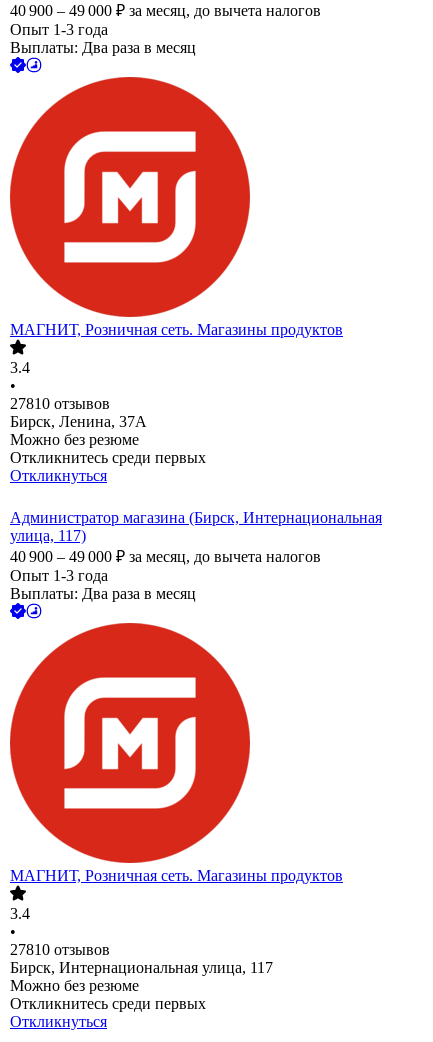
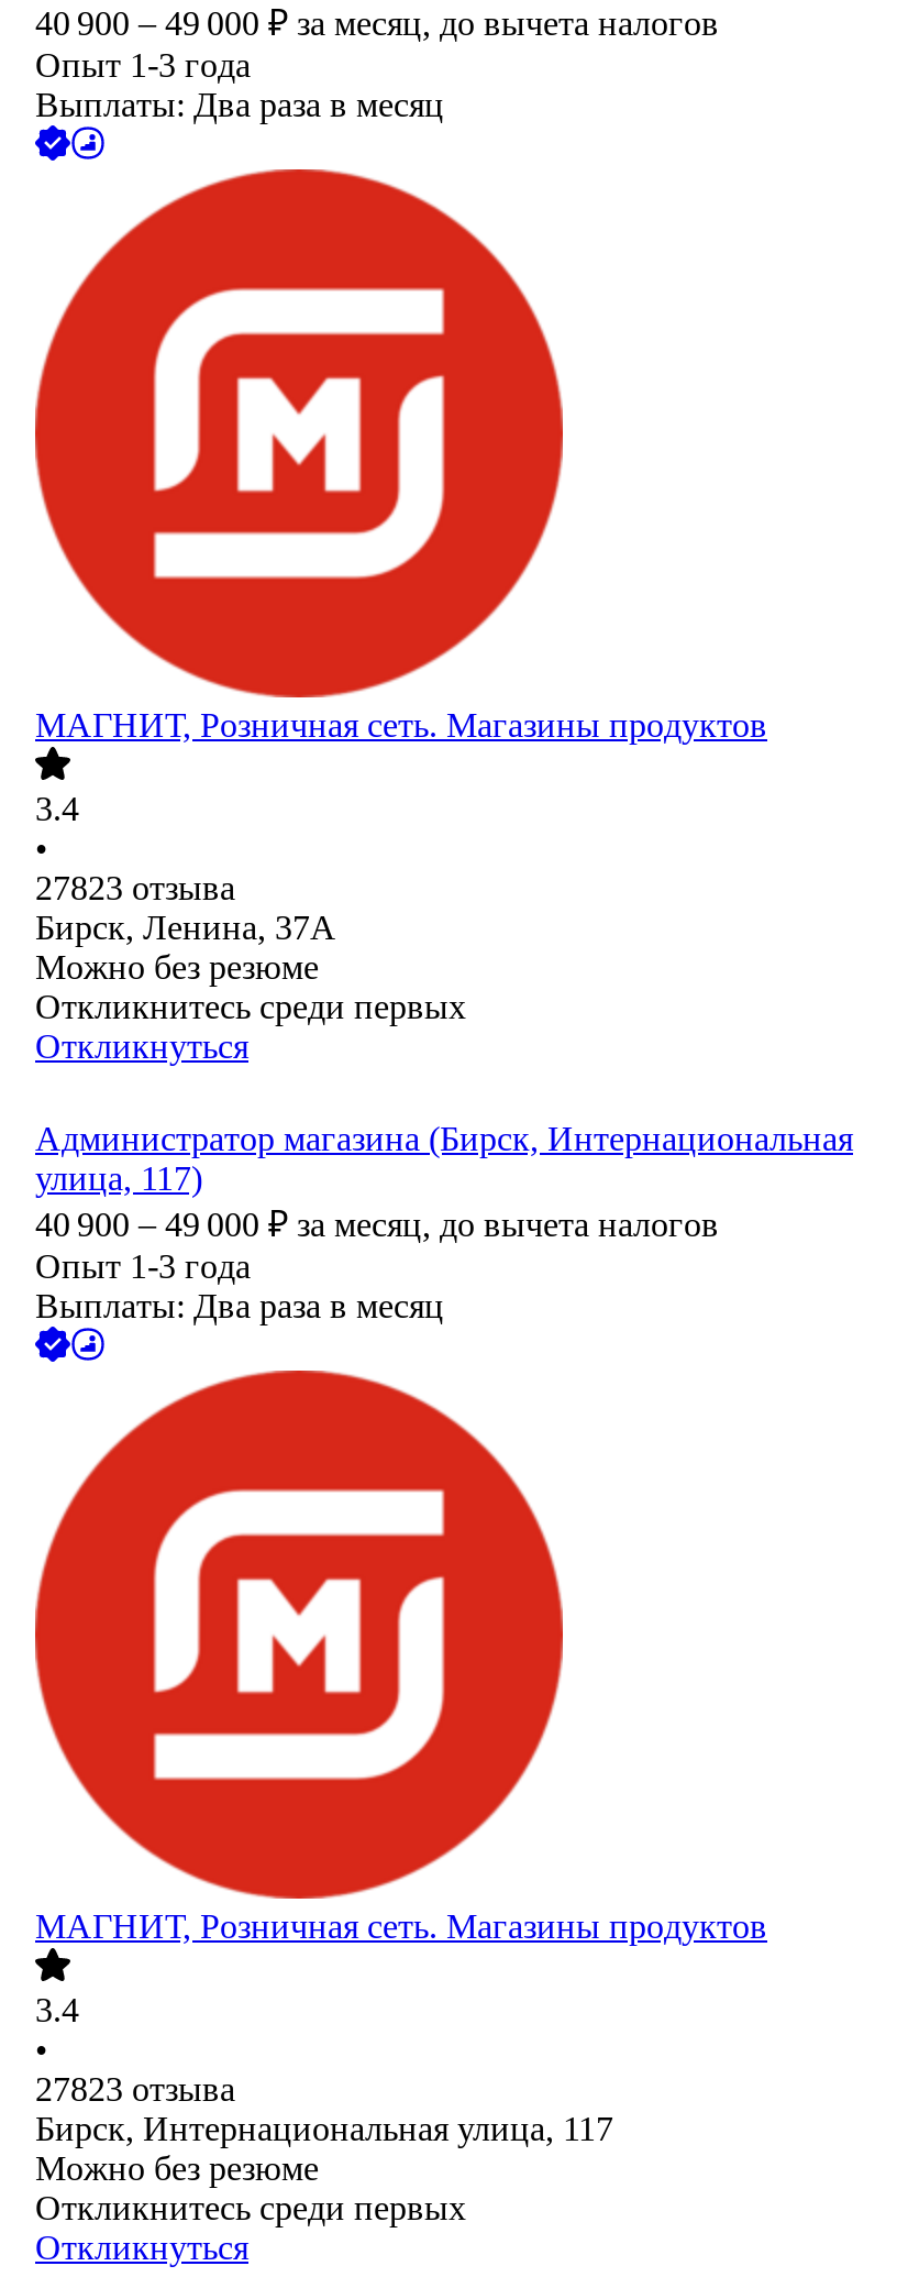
[10,395,110,412] 27810 отзывов -> [35,870,235,907] 27823 отзыва
[10,941,110,958] 27810 отзывов -> [35,2071,235,2108] 27823 отзыва

